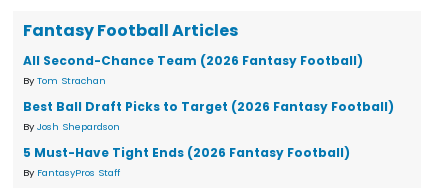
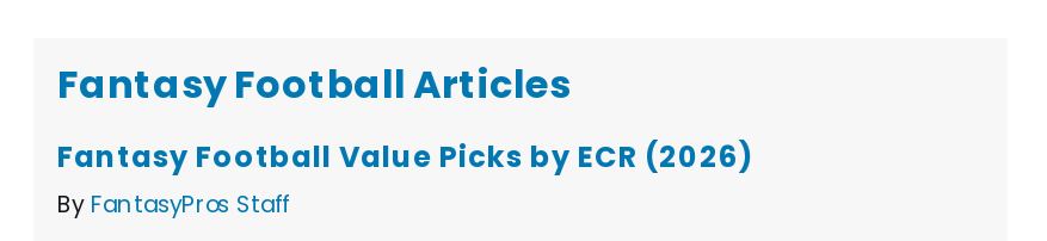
[23,52,394,161] All Second-Chance Team (2026 Fantasy Football) | By Tom Strachan | Best Ball Draft Picks to Target (2026 Fantasy Football) | By Josh Shepardson | 5 Must-Have Tight Ends (2026 Fantasy Football) -> [57,137,752,178] Fantasy Football Value Picks by ECR (2026)

